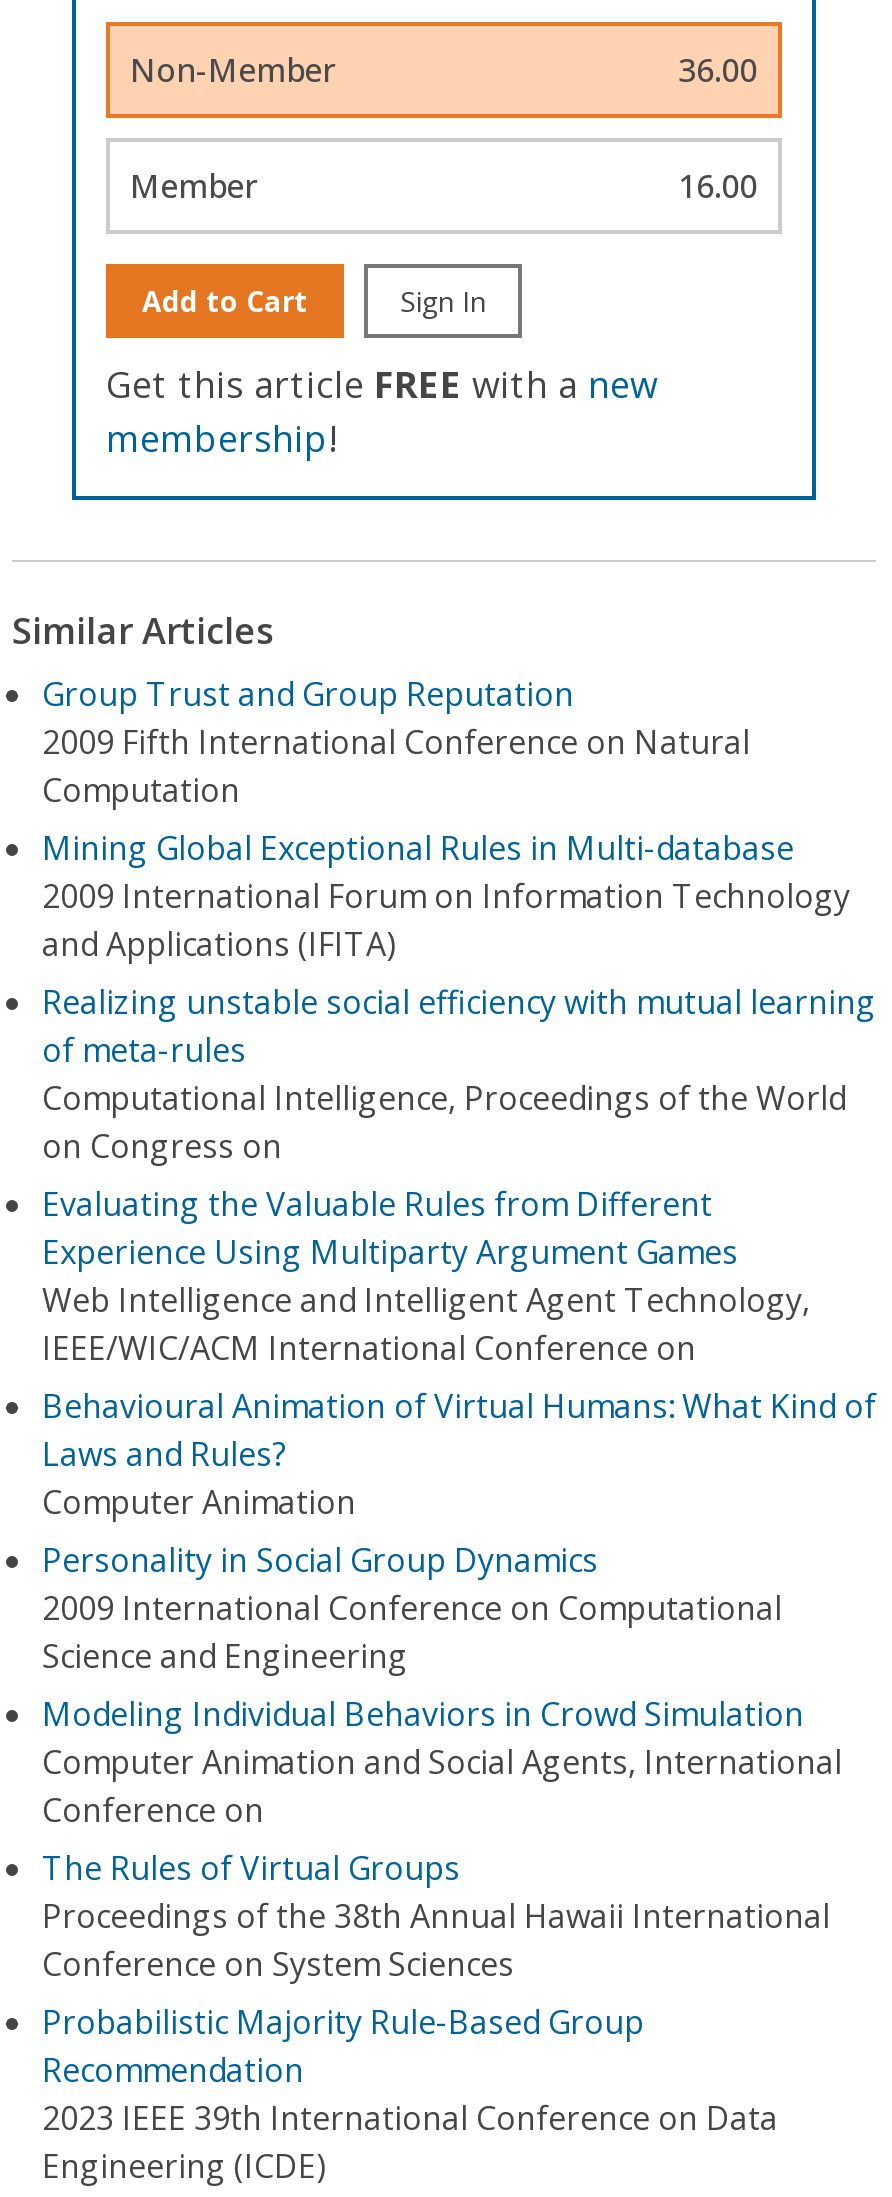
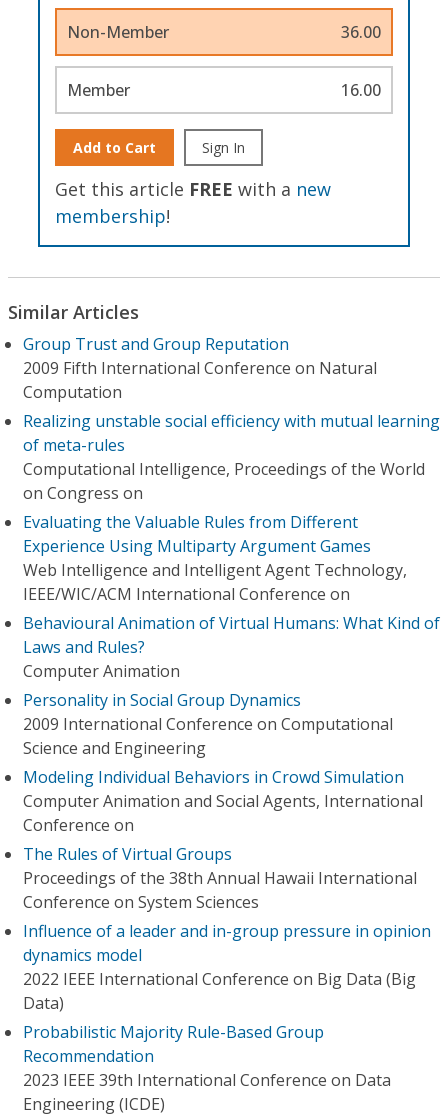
[42,826,850,966] Mining Global Exceptional Rules in Multi-database | 2009 International Forum on Information Technology | and Applications (IFITA) -> none
moved [42,980,876,1986] -> [23,410,440,913]: Realizing unstable social efficiency with mutual learning | of meta-rules | Computational Intelligence, Proceedings of the World | ... | Proceedings of the 38th Annual Hawaii International | Conference on System Sciences
none -> [23,920,431,1014] Influence of a leader and in-group pressure in opinion | dynamics model | 2022 IEEE International Conference on Big Data (Big | Data)

